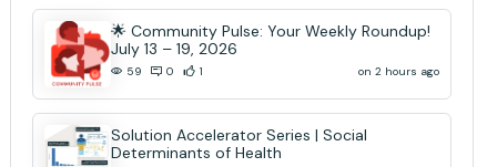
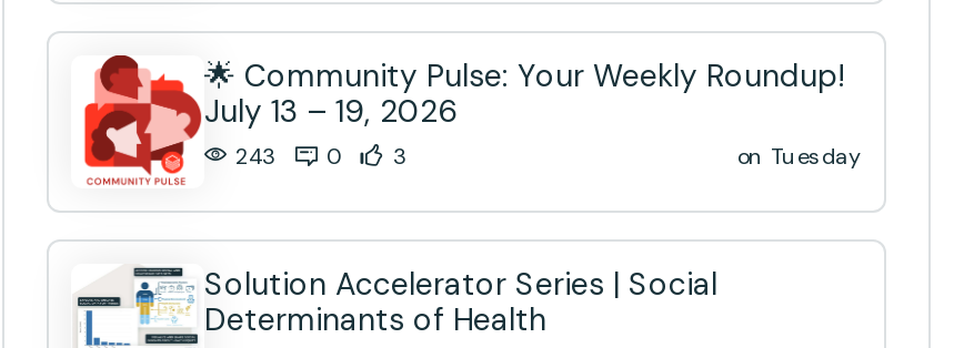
[126,65,141,79] 59 -> [235,143,275,172] 243
[200,64,439,79] 1 | on 2 hours ago -> [393,142,862,172] 3 | on Tuesday

